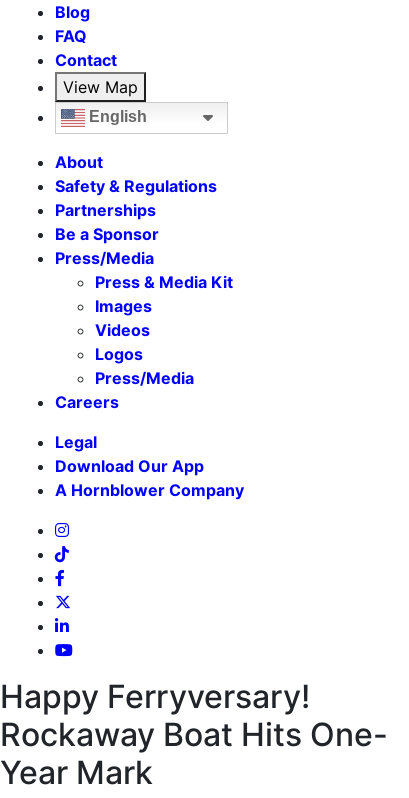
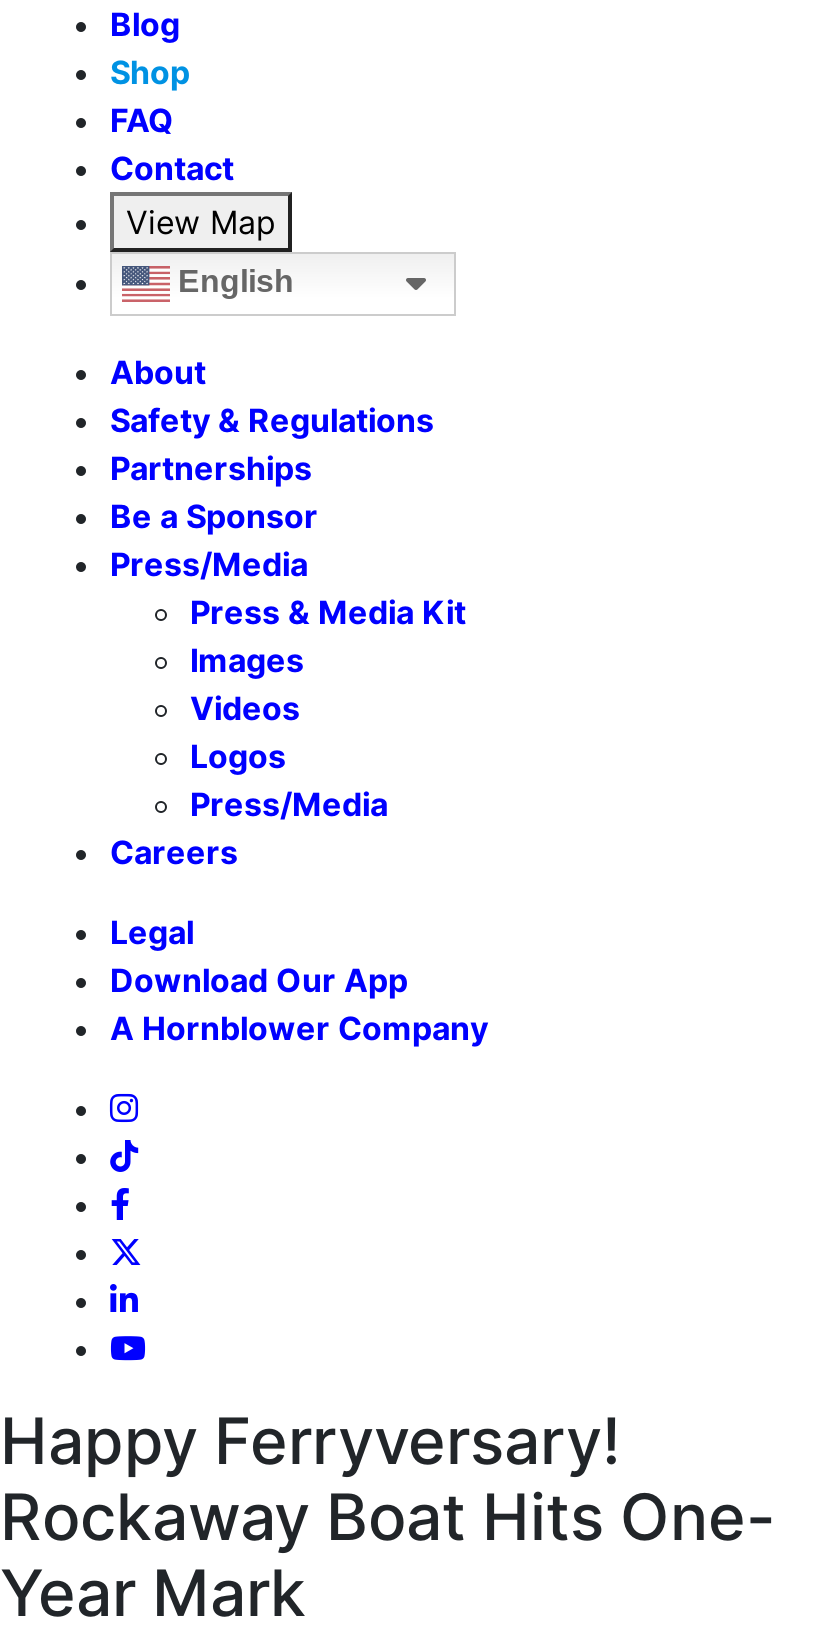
none -> [110,53,190,93] Shop

